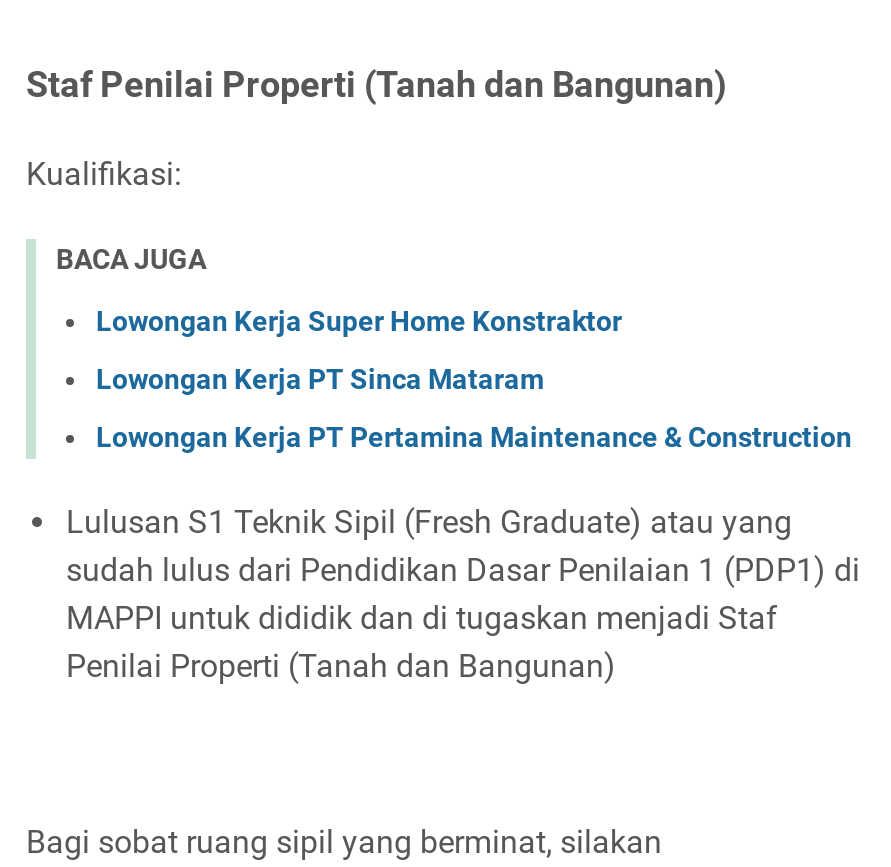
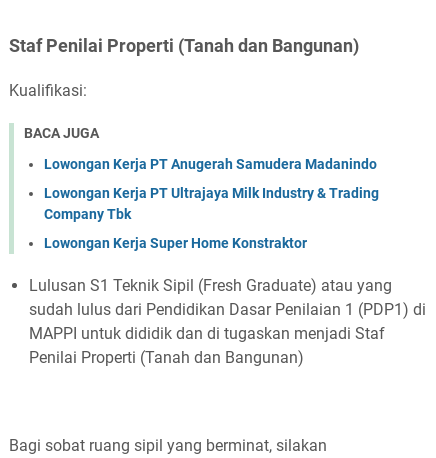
none -> [44,156,379,222] Lowongan Kerja PT Anugerah Samudera Madanindo | Lowongan Kerja PT Ultrajaya Milk Industry & Trading | Company Tbk
moved [96,304,622,336] -> [44,235,307,251]: Lowongan Kerja Super Home Konstraktor
[96,362,852,452] Lowongan Kerja PT Sinca Mataram | Lowongan Kerja PT Pertamina Maintenance & Construction -> none

